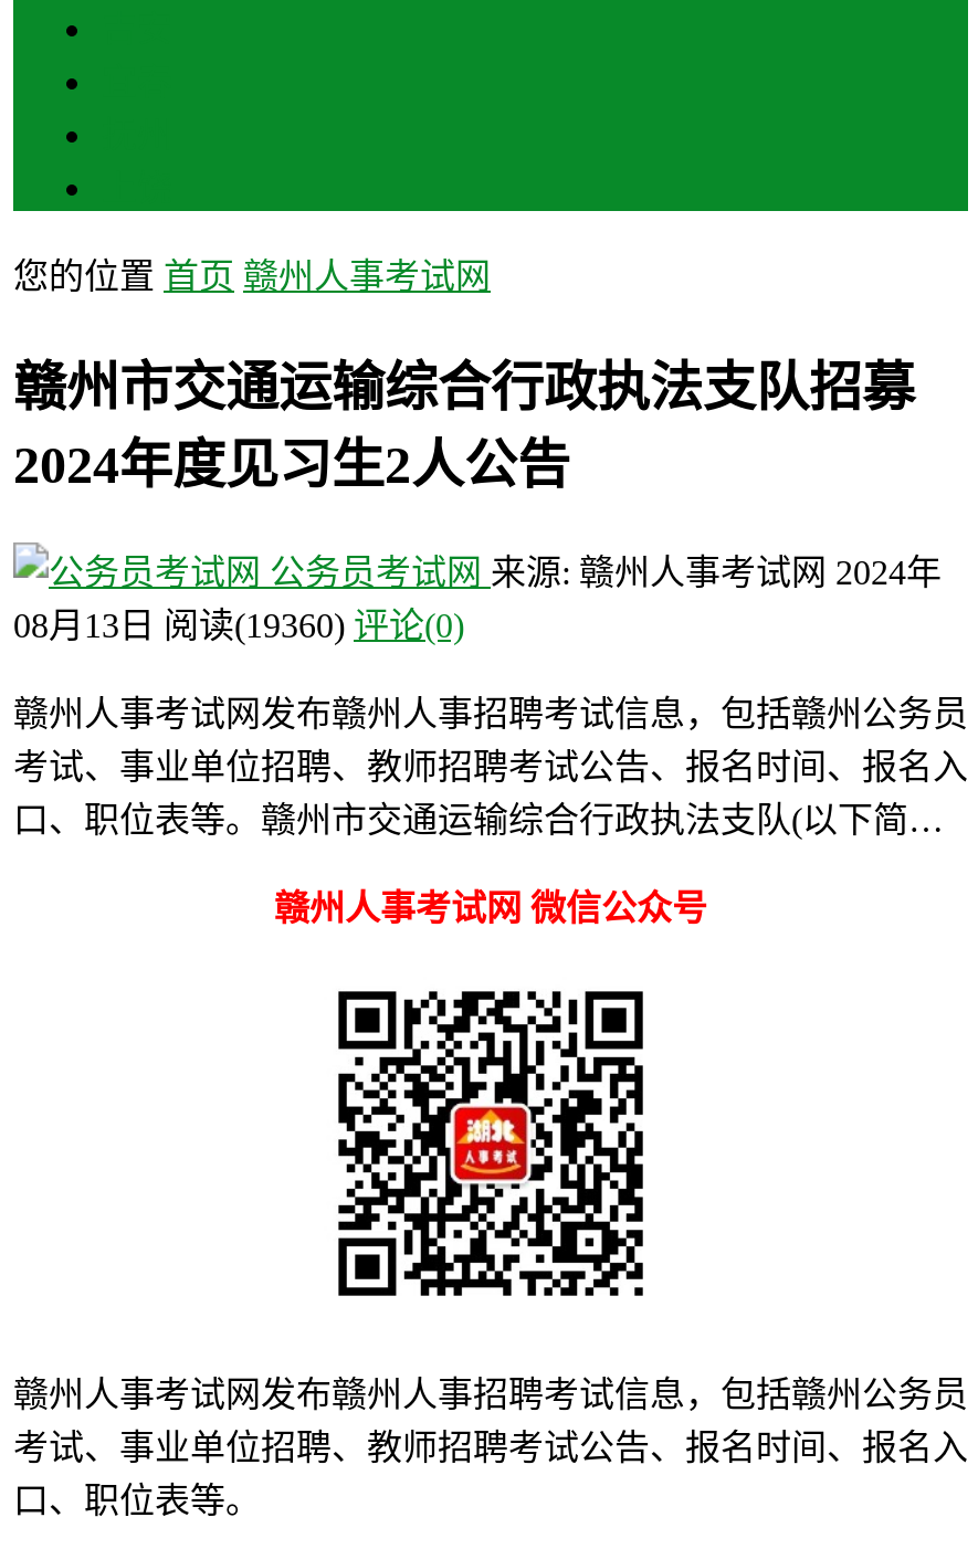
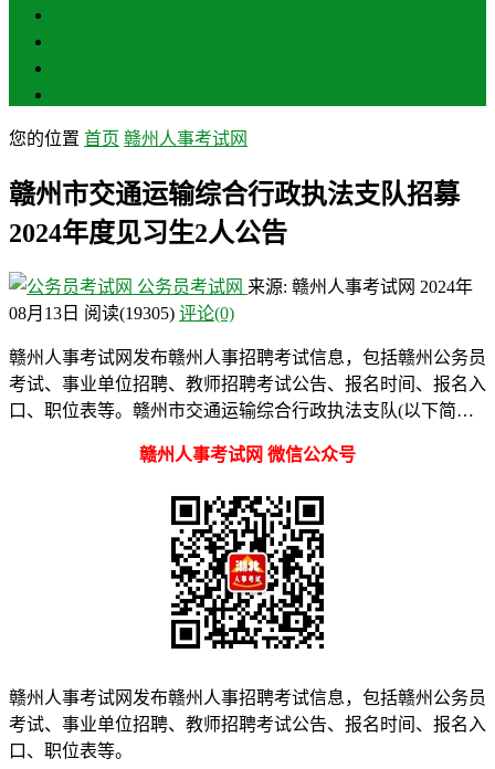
[13,606,464,643] 08月13日阅读(19360) 评论(0) -> [9,304,234,322] 08月13日阅读(19305) 评论(0)

